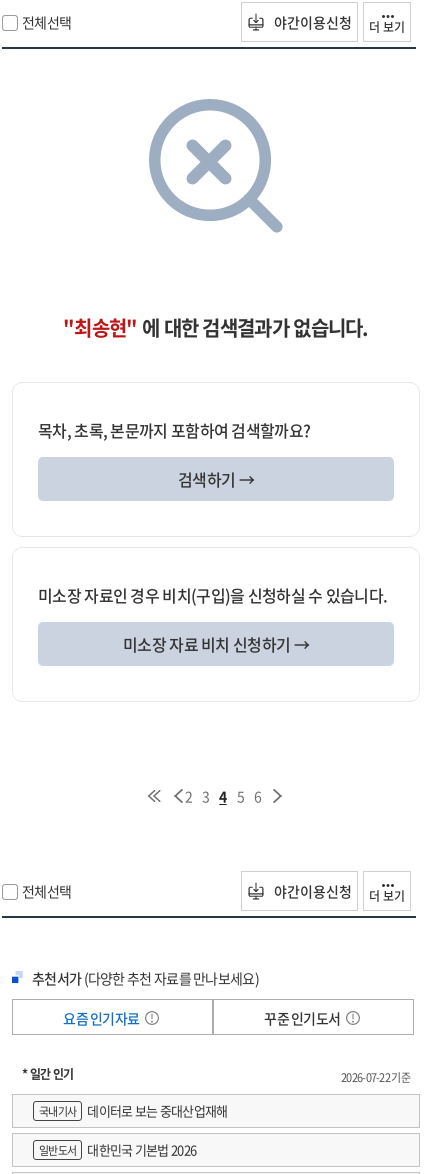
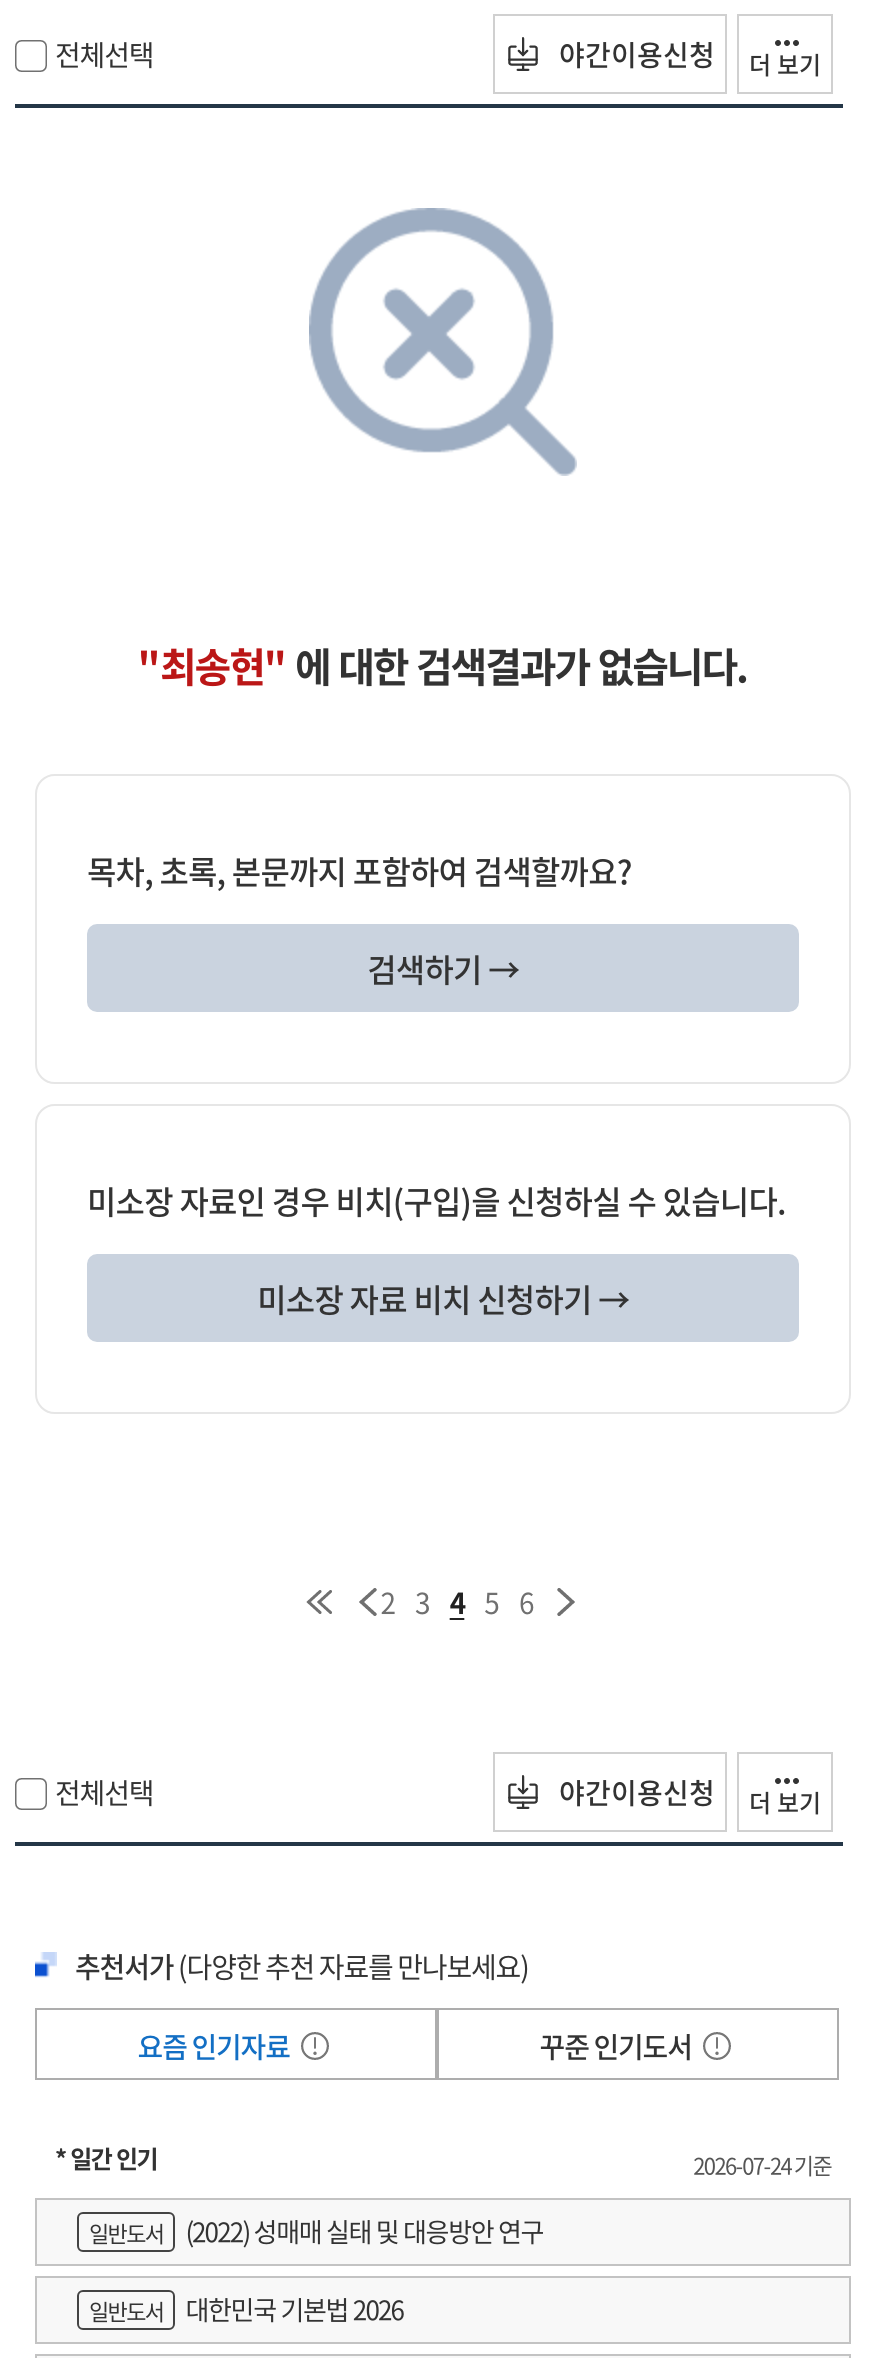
[341,1069,410,1086] 2026-07-22 기준 -> [693,2148,831,2182] 2026-07-24 기준
[39,1101,227,1120] 국내기사 | 데이터로 보는 중대산업재해 -> [89,2212,543,2250] 일반도서 | (2022) 성매매 실태 및 대응방안 연구

